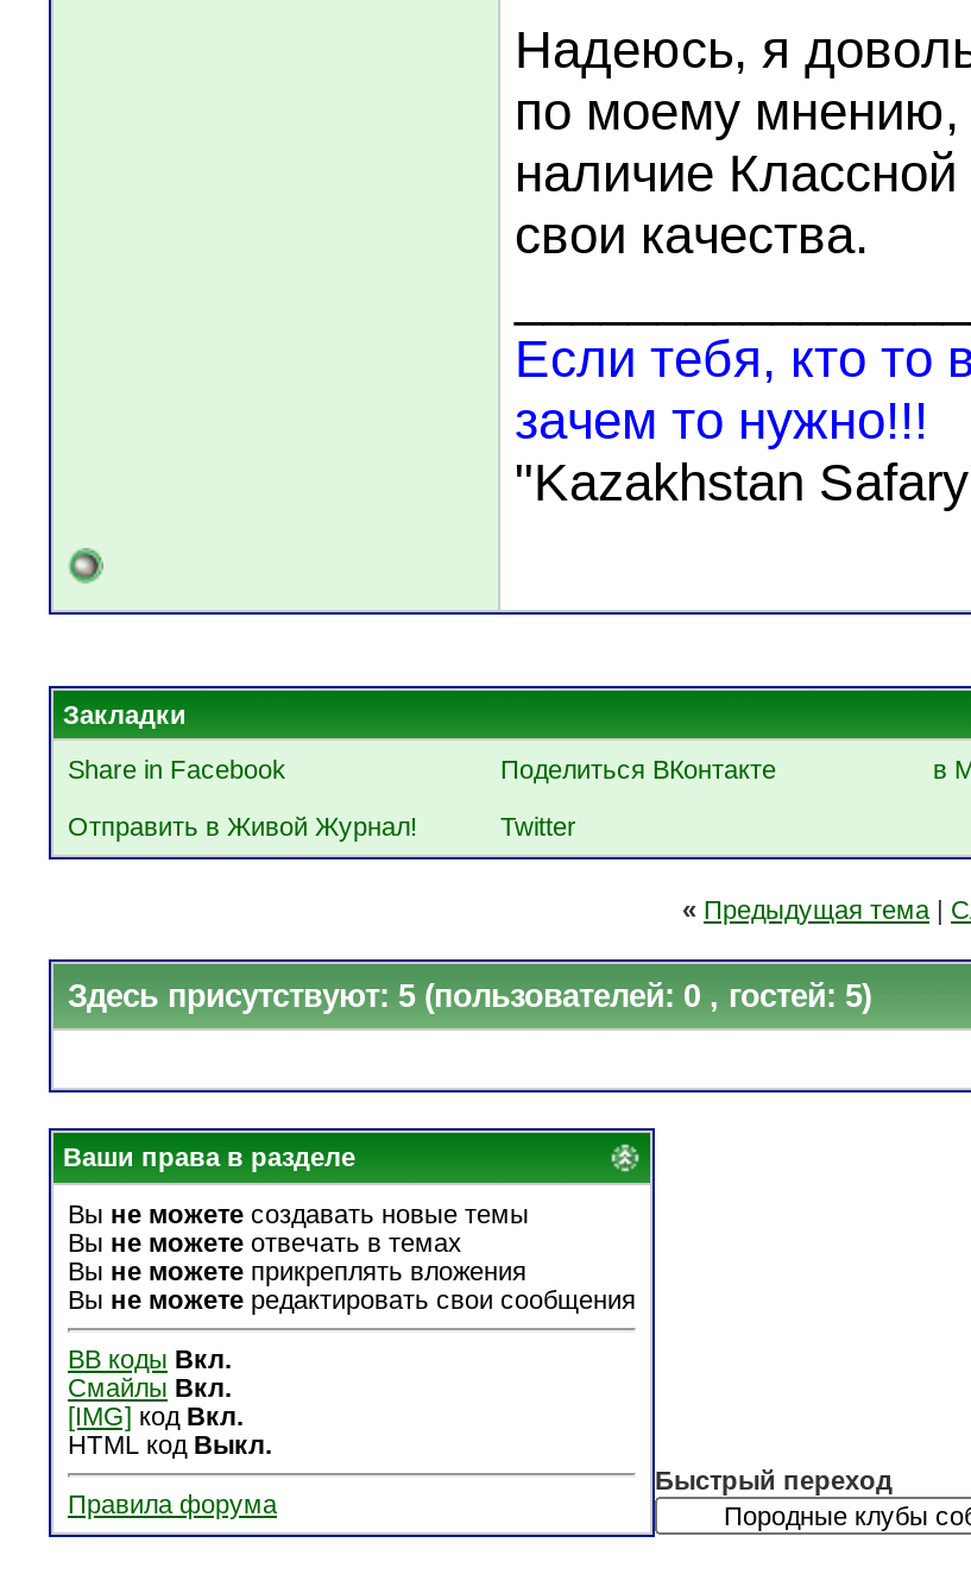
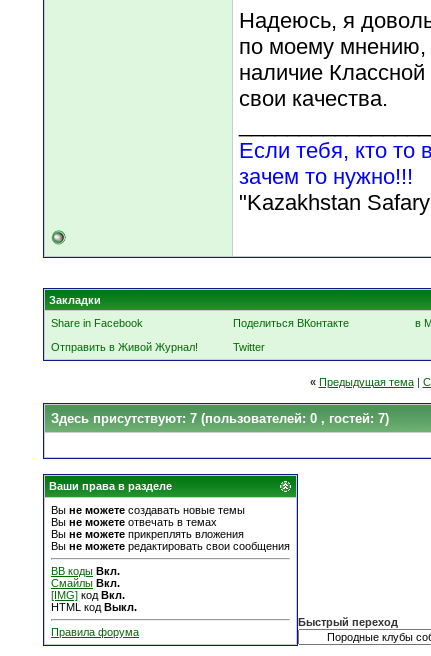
[68,978,871,1014] Здесь присутствуют: 5 (пользователей: 0 , гостей: 5) -> [51,411,389,426] Здесь присутствуют: 7 (пользователей: 0 , гостей: 7)

